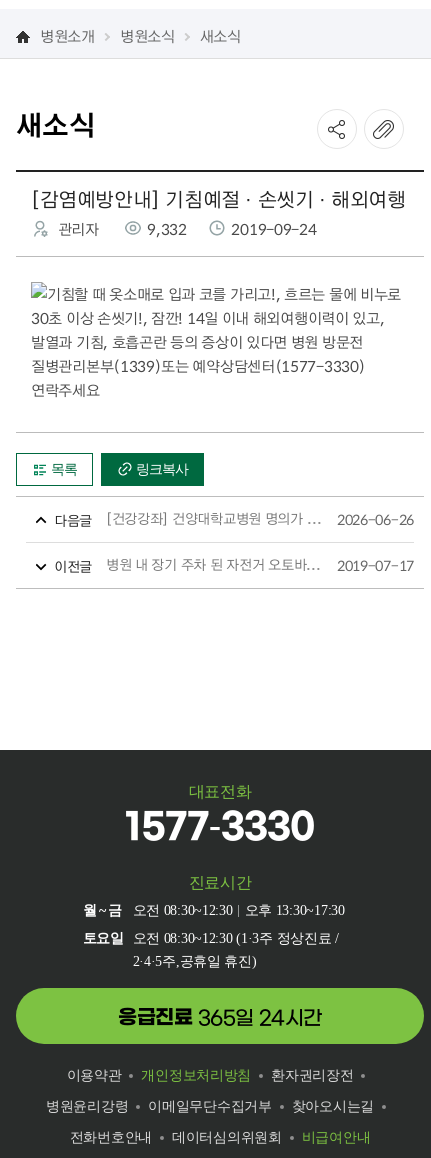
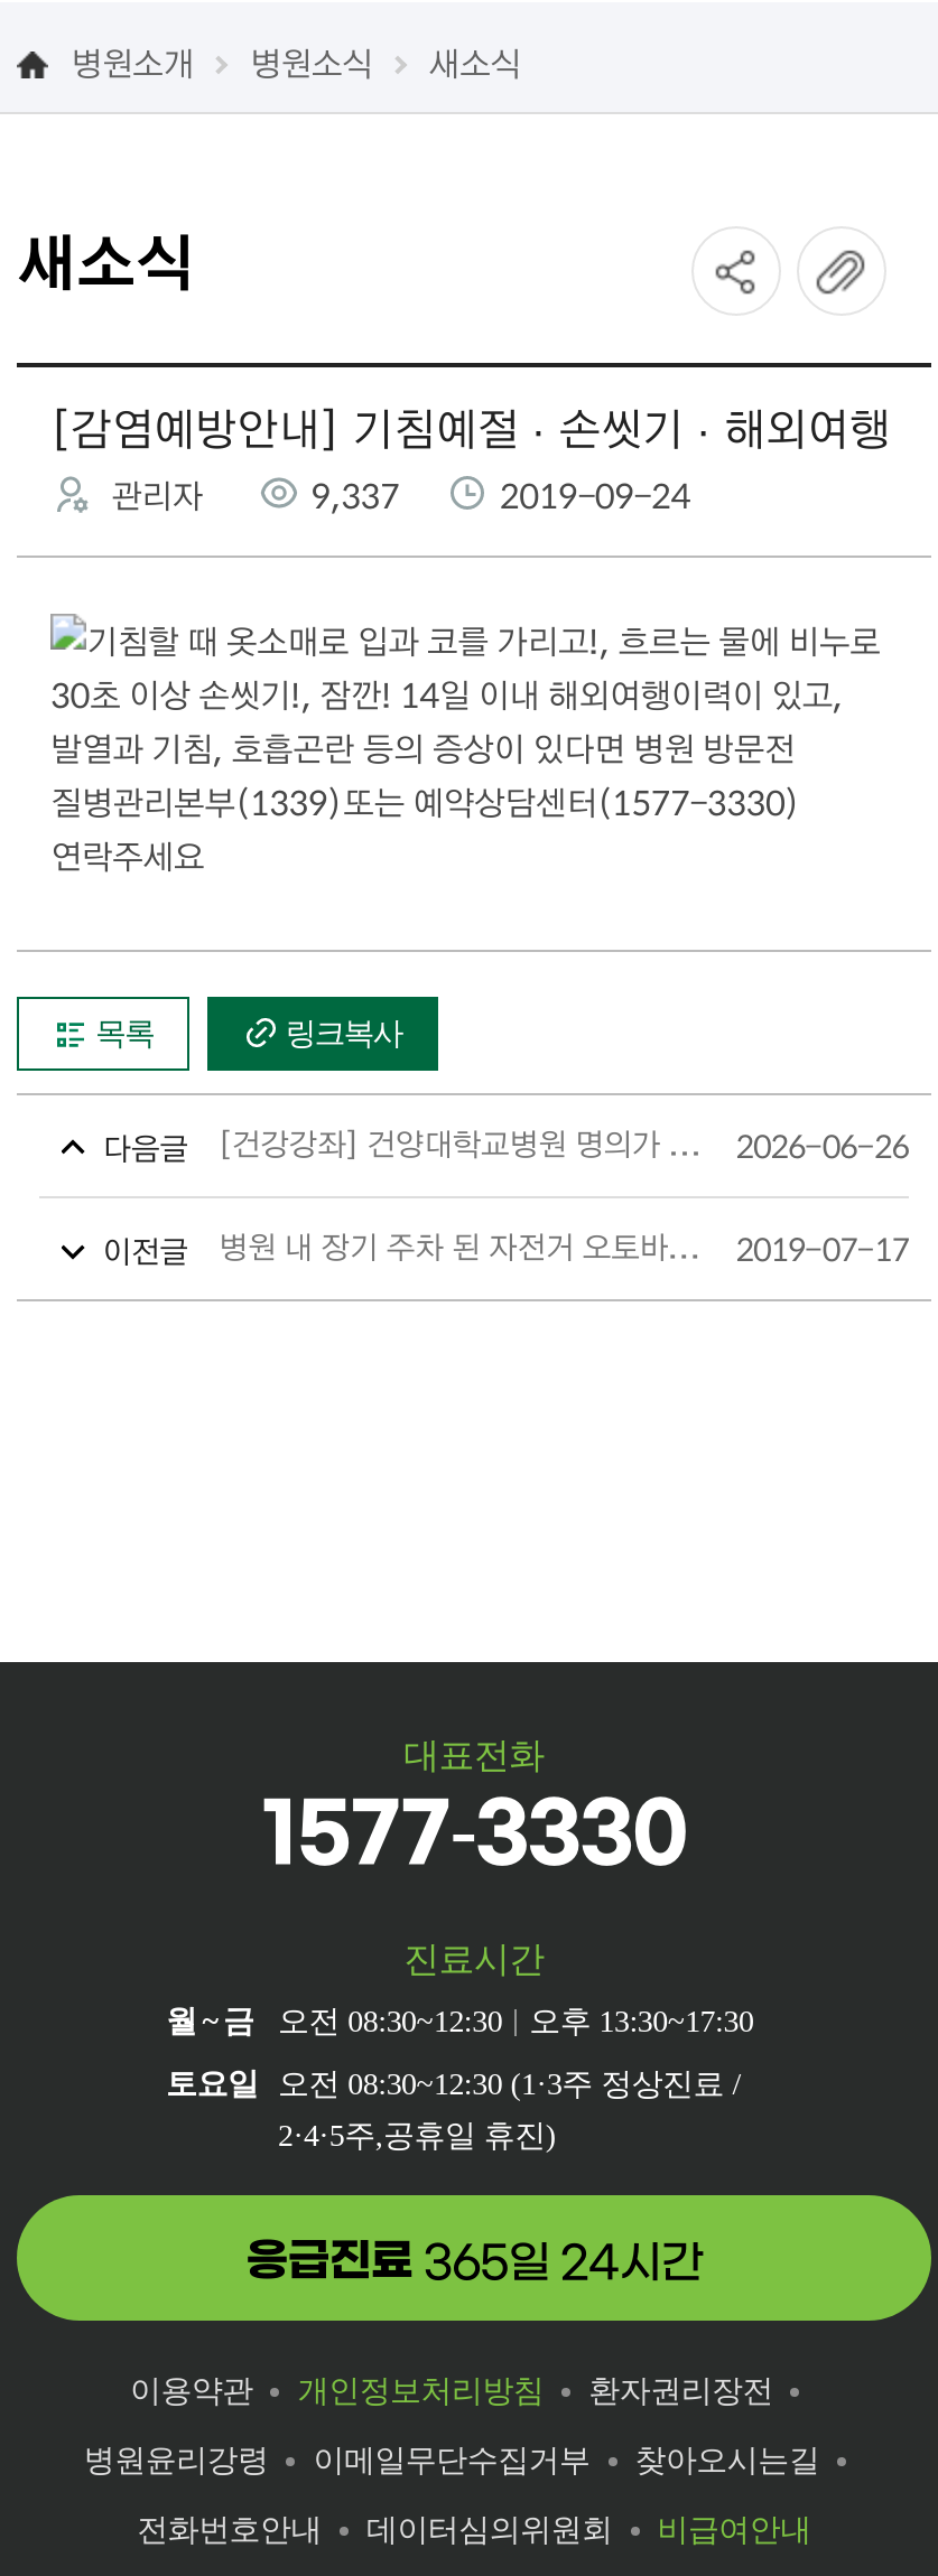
[147,217,187,239] 9,332 -> [311,469,399,519] 9,337

